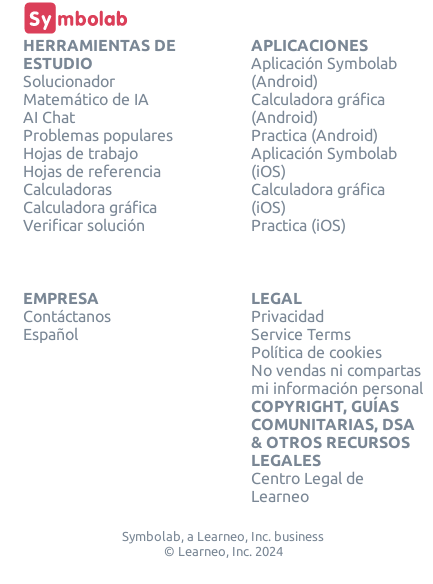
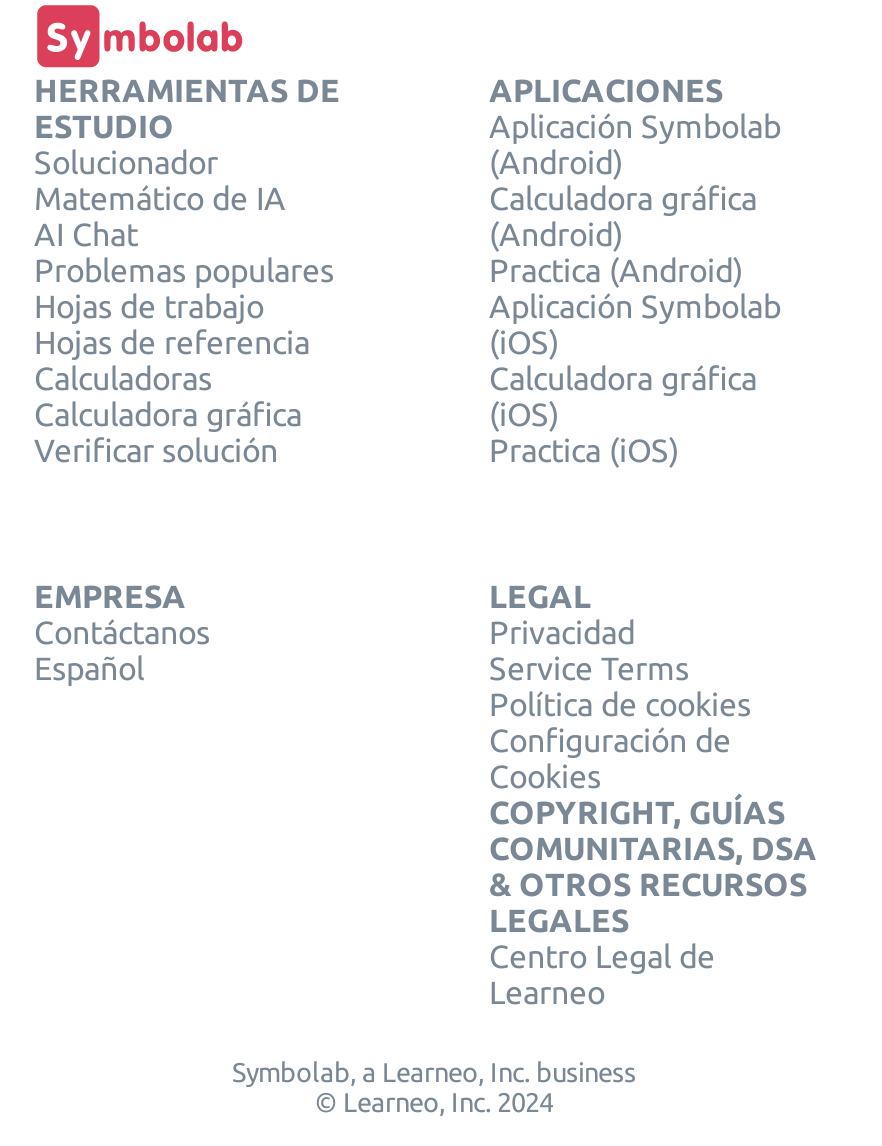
[250,361,422,397] No vendas ni compartas | mi información personal -> [489,723,731,795] Configuración de | Cookies

